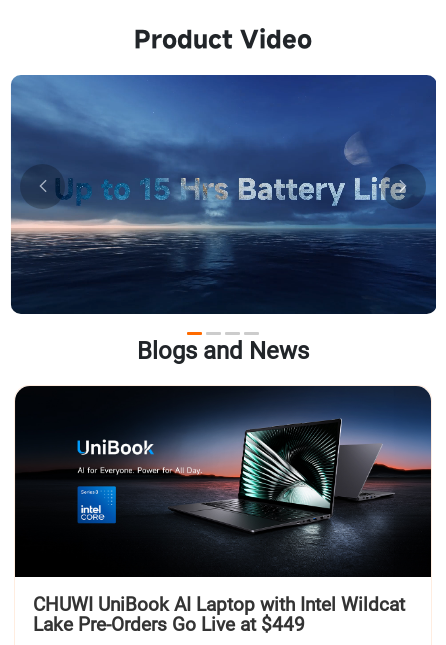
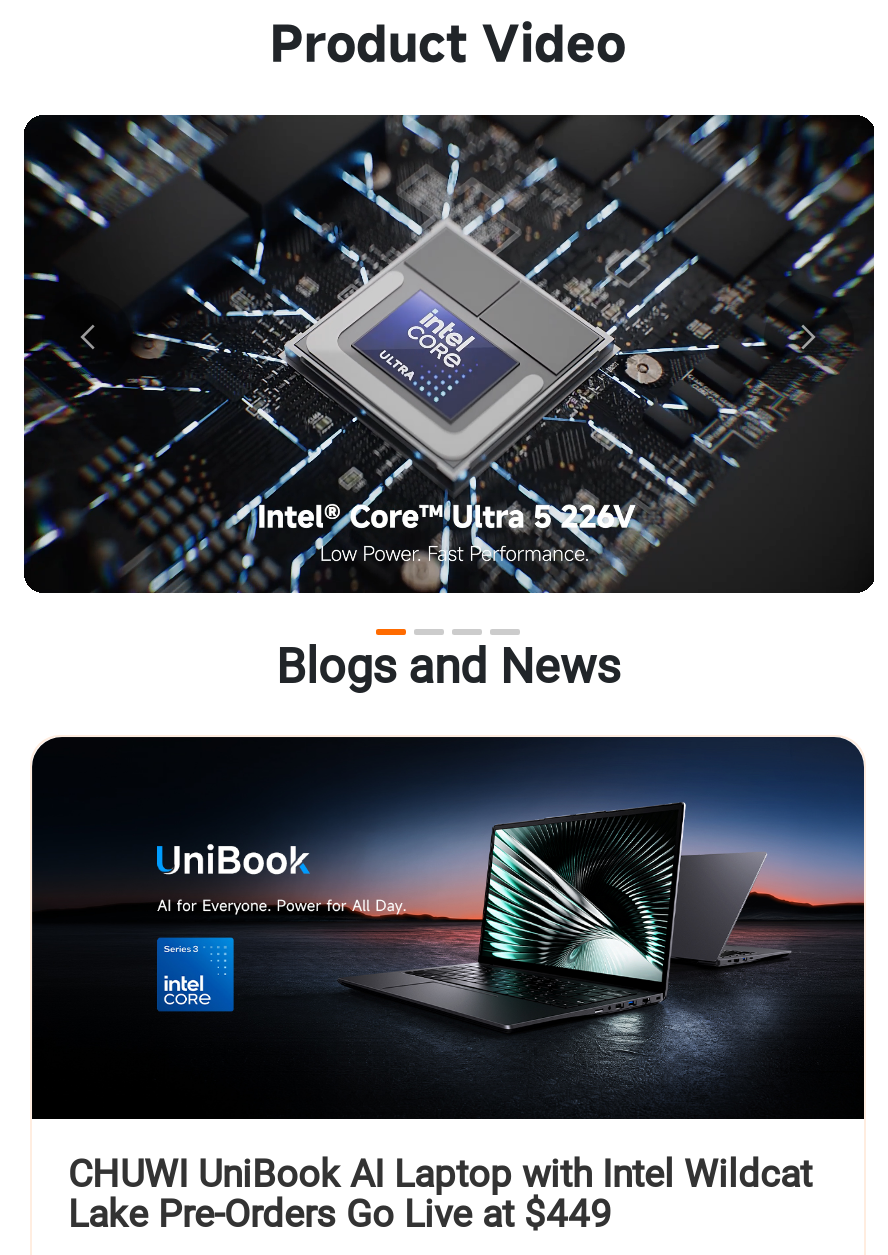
[10,74,437,315] [image] -> [22,113,876,595] [image]

